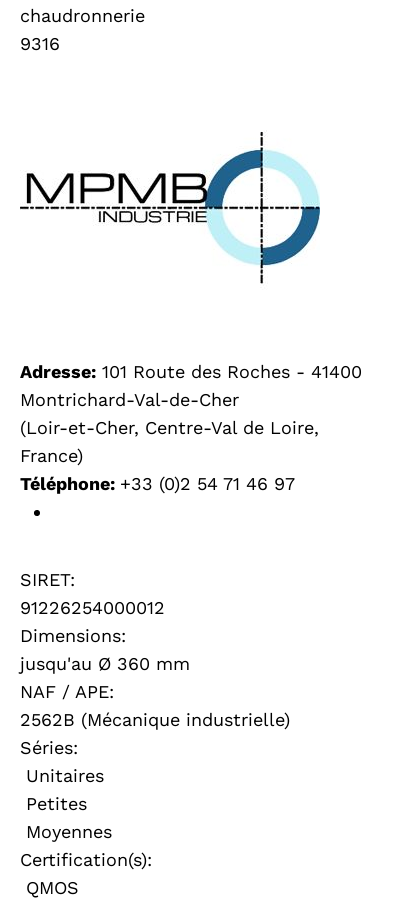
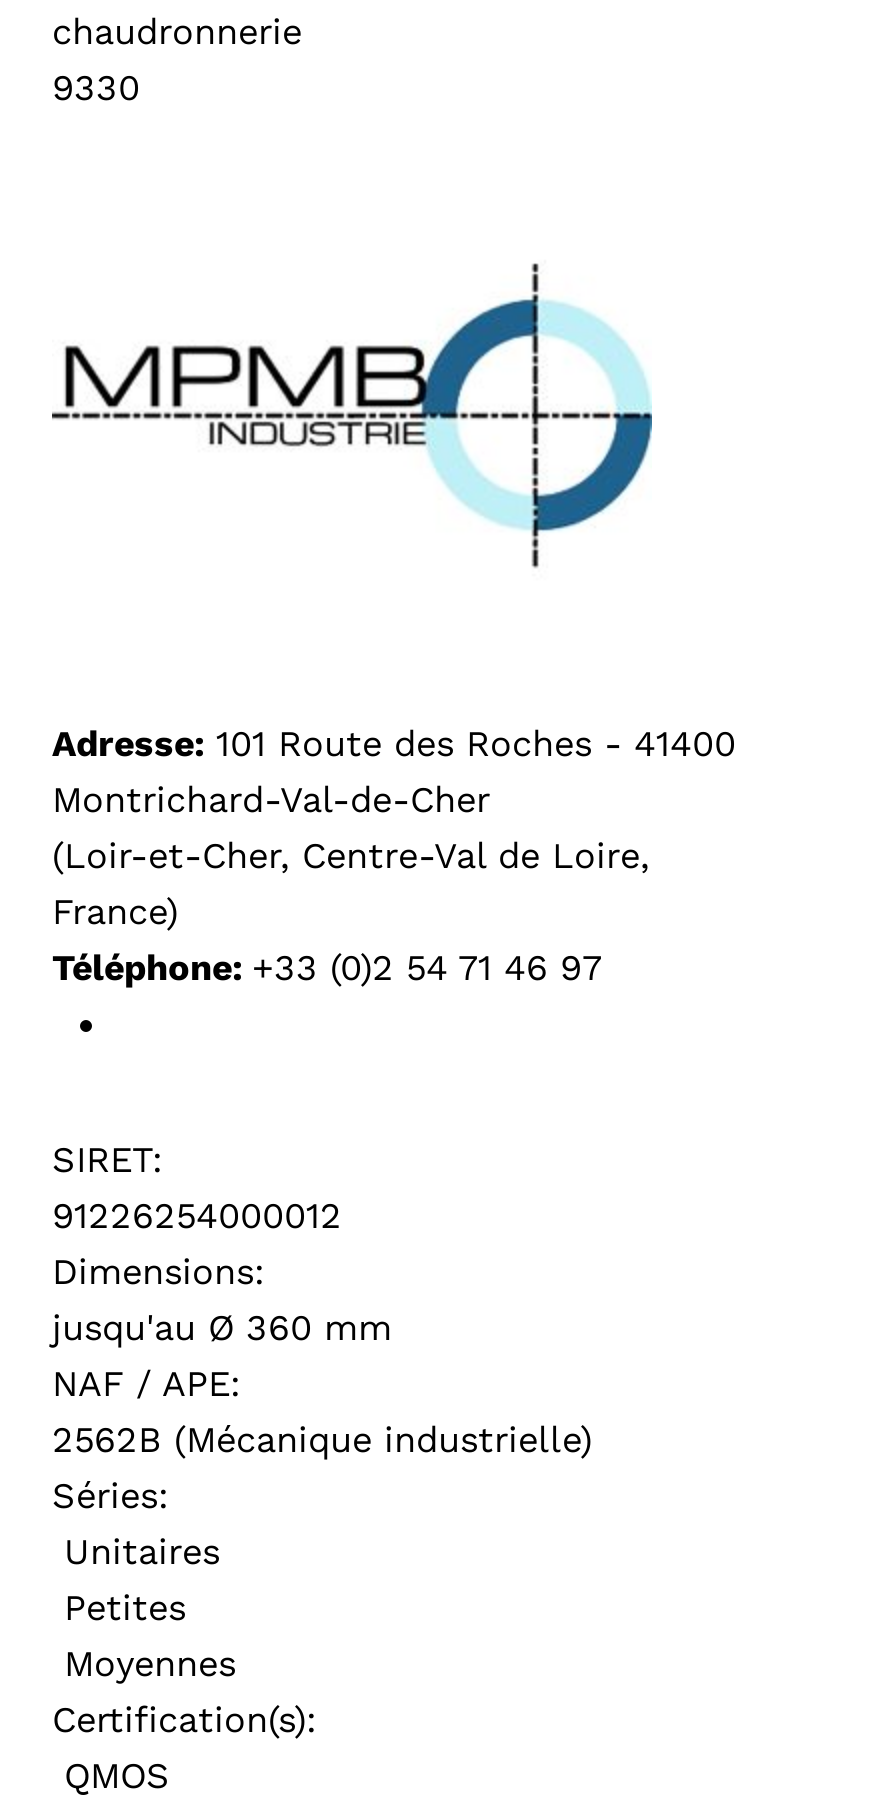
[20,33,60,54] 9316 -> [52,66,140,108] 9330

